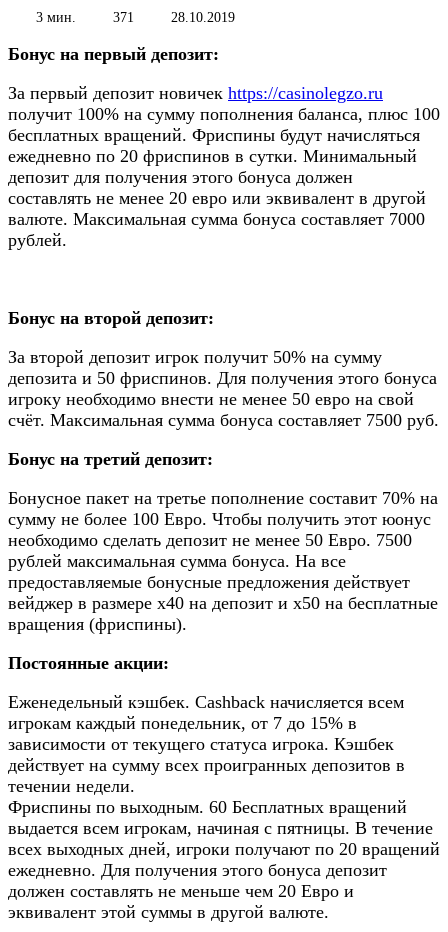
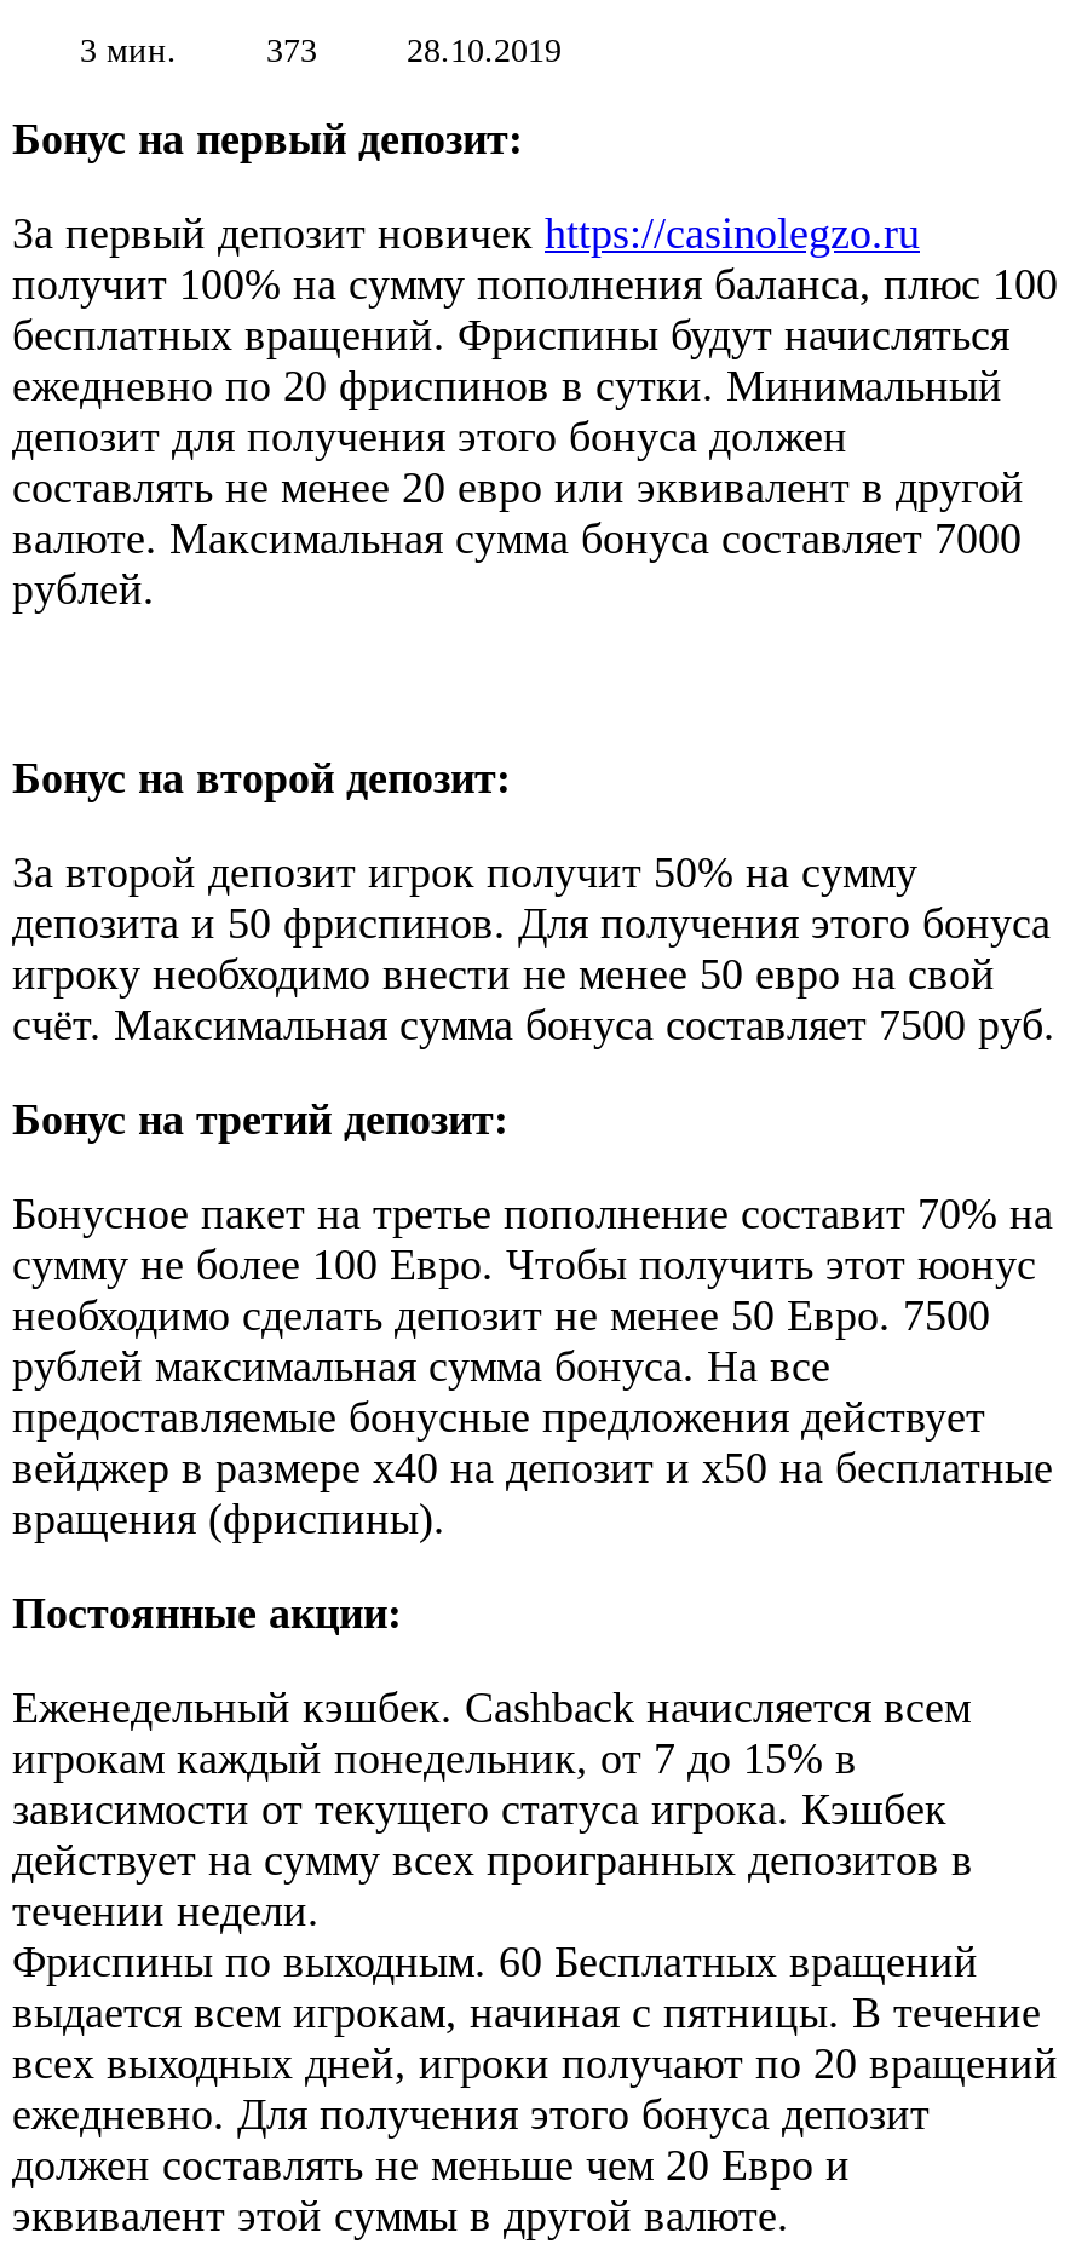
[113,10,134,25] 371 -> [266,32,317,69] 373

